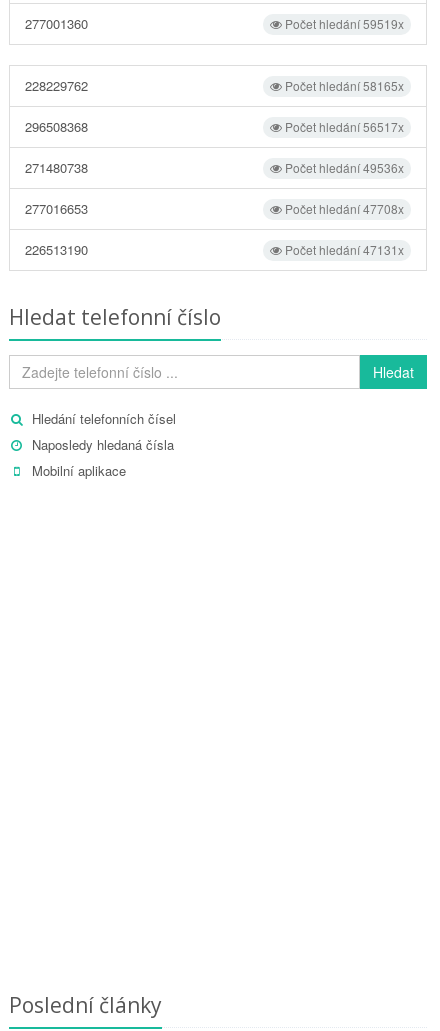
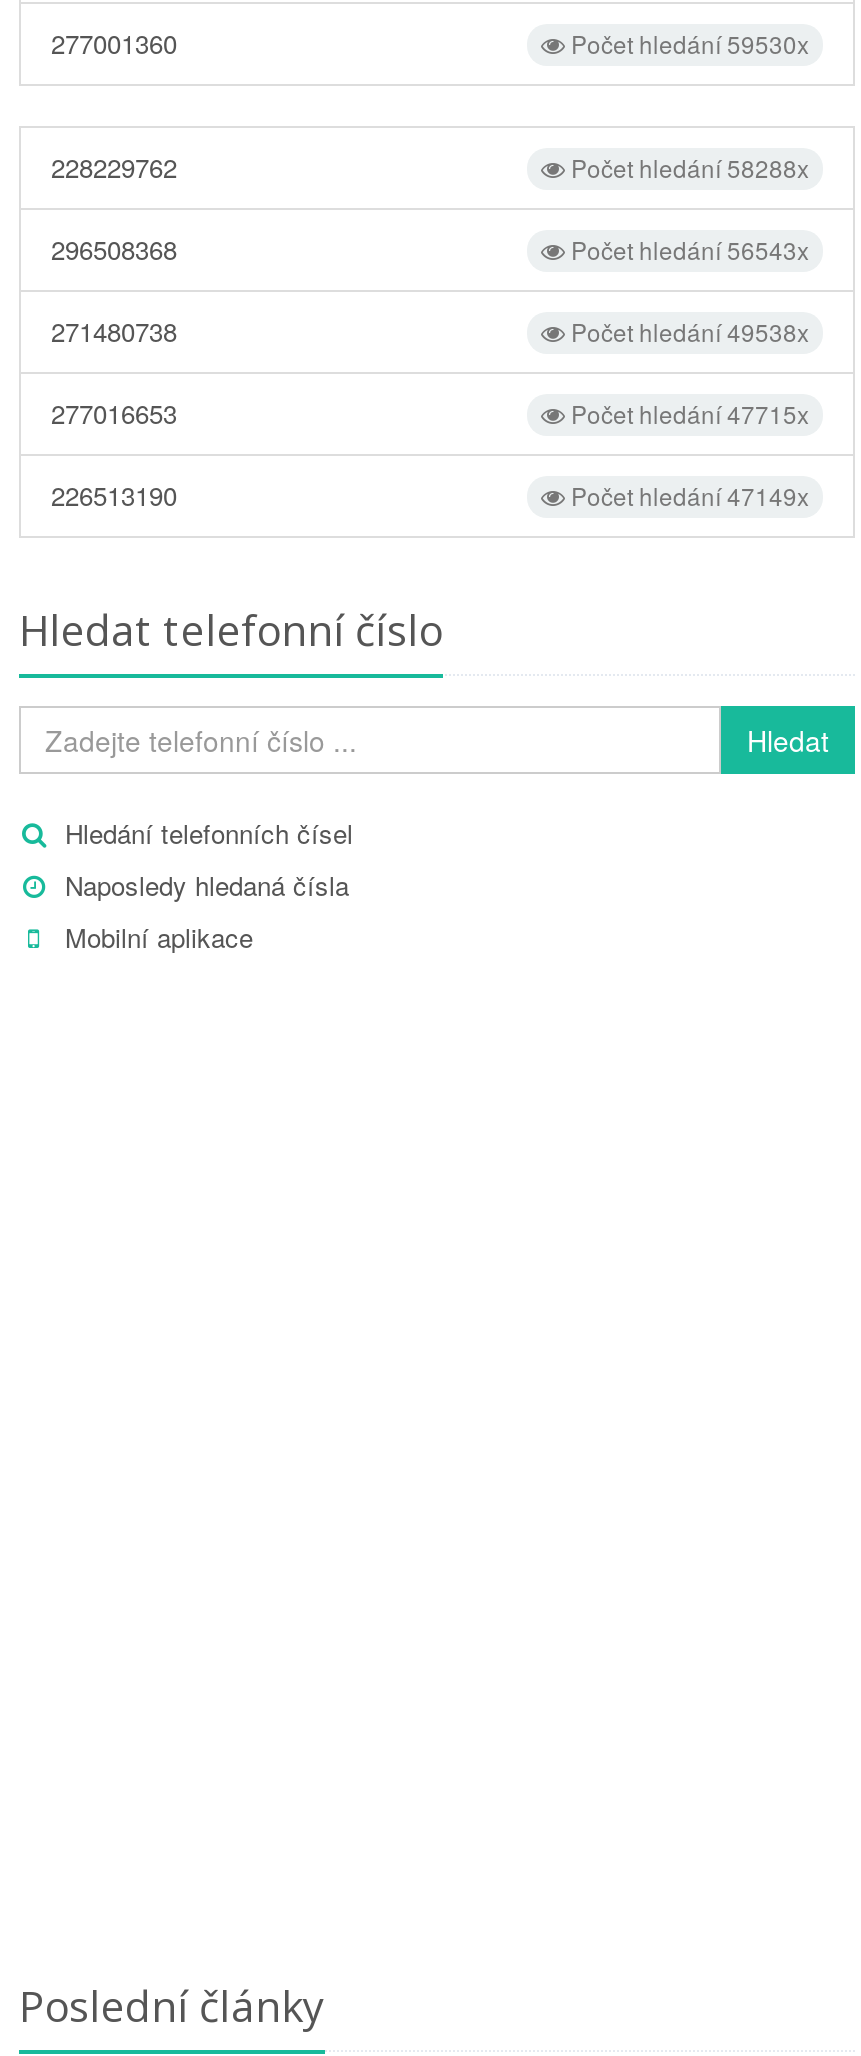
[282,15,404,32] Počet hledání 59519x -> [565,25,809,59] Počet hledání 59530x
[282,77,404,94] Počet hledání 58165x -> [565,149,809,183] Počet hledání 58288x
[282,118,404,135] Počet hledání 56517x -> [565,231,809,265] Počet hledání 56543x
[282,159,404,176] Počet hledání 49536x -> [565,313,809,347] Počet hledání 49538x
[282,200,404,217] Počet hledání 47708x -> [565,395,809,429] Počet hledání 47715x
[282,241,404,258] Počet hledání 47131x -> [565,477,809,511] Počet hledání 47149x

